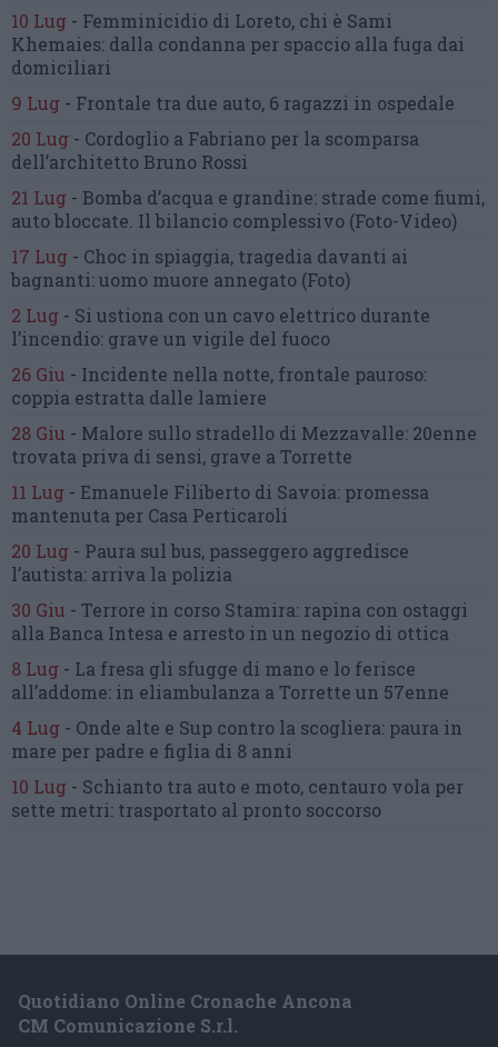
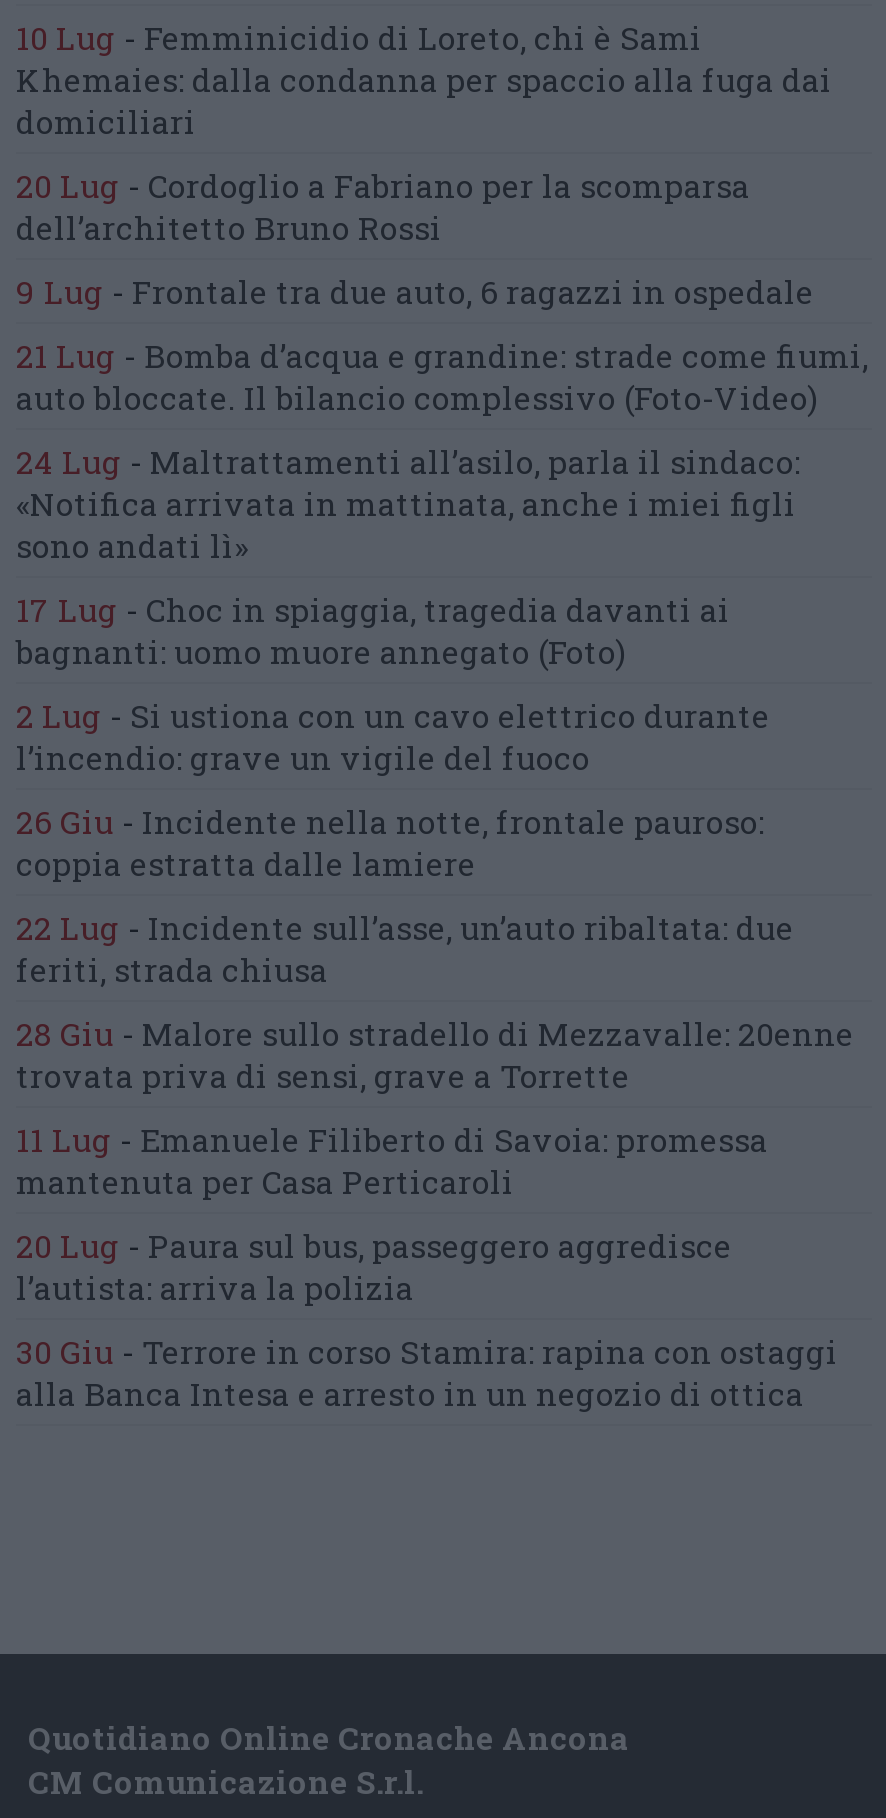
moved [11,91,455,114] -> [16,269,814,311]: 9 Lug - Frontale tra due auto, 6 ragazzi in ospedale
none -> [16,439,800,565] 24 Lug - Maltrattamenti all’asilo, parla il sindaco: | «Notifica arrivata in mattinata, anche i miei figli | sono andati lì»
moved [11,244,430,409] -> [16,587,770,883]: 17 Lug - Choc in spiaggia, tragedia davanti ai | bagnanti: uomo muore annegato (Foto) | 2 Lug - Si ustiona con un cavo elettrico durante | l’incendio: grave un vigile del fuoco | 26 Giu - Incidente nella notte, frontale pauroso: | coppia estratta dalle lamiere
none -> [16,905,794,989] 22 Lug - Incidente sull’asse, un’auto ribaltata: due | feriti, strada chiusa
moved [11,421,477,644] -> [16,1011,854,1413]: 28 Giu - Malore sullo stradello di Mezzavalle: 20enne | trovata priva di sensi, grave a Torrette | 11 Lug - Emanuele Filiberto di Savoia: promessa | mantenuta per Casa Perticaroli | 20 Lug - Paura sul bus, passeggero aggredisce | l’autista: arriva la polizia | 30 Giu - Terrore in corso Stamira: rapina con ostaggi | alla Banca Intesa e arresto in un negozio di ottica
[11,657,464,821] 8 Lug - La fresa gli sfugge di mano e lo ferisce | all’addome: in eliambulanza a Torrette un 57enne | 4 Lug - Onde alte e Sup contro la scogliera: paura in | mare per padre e figlia di 8 anni | 10 Lug - Schianto tra auto e moto, centauro vola per | sette metri: trasportato al pronto soccorso -> none

